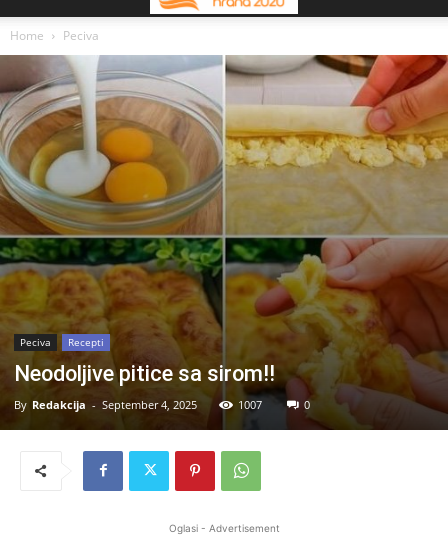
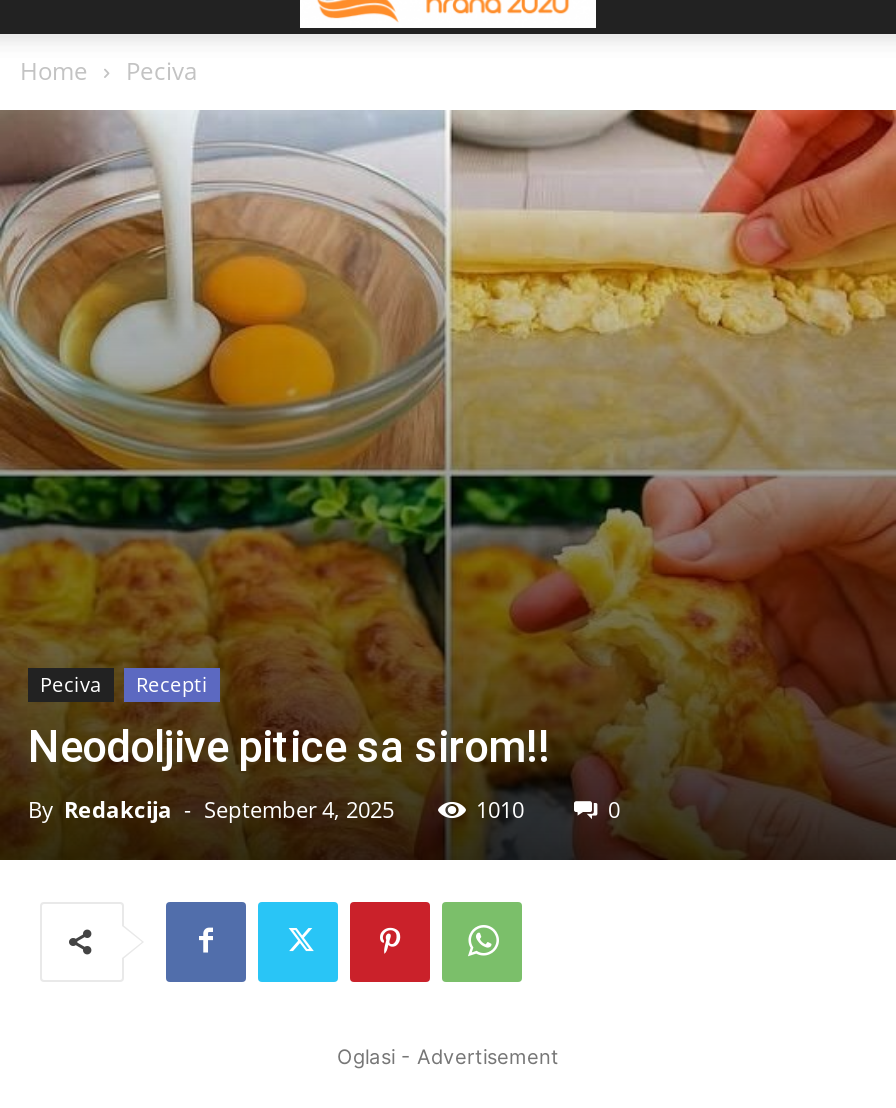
[238,397,262,412] 1007 -> [476,794,524,824] 1010

